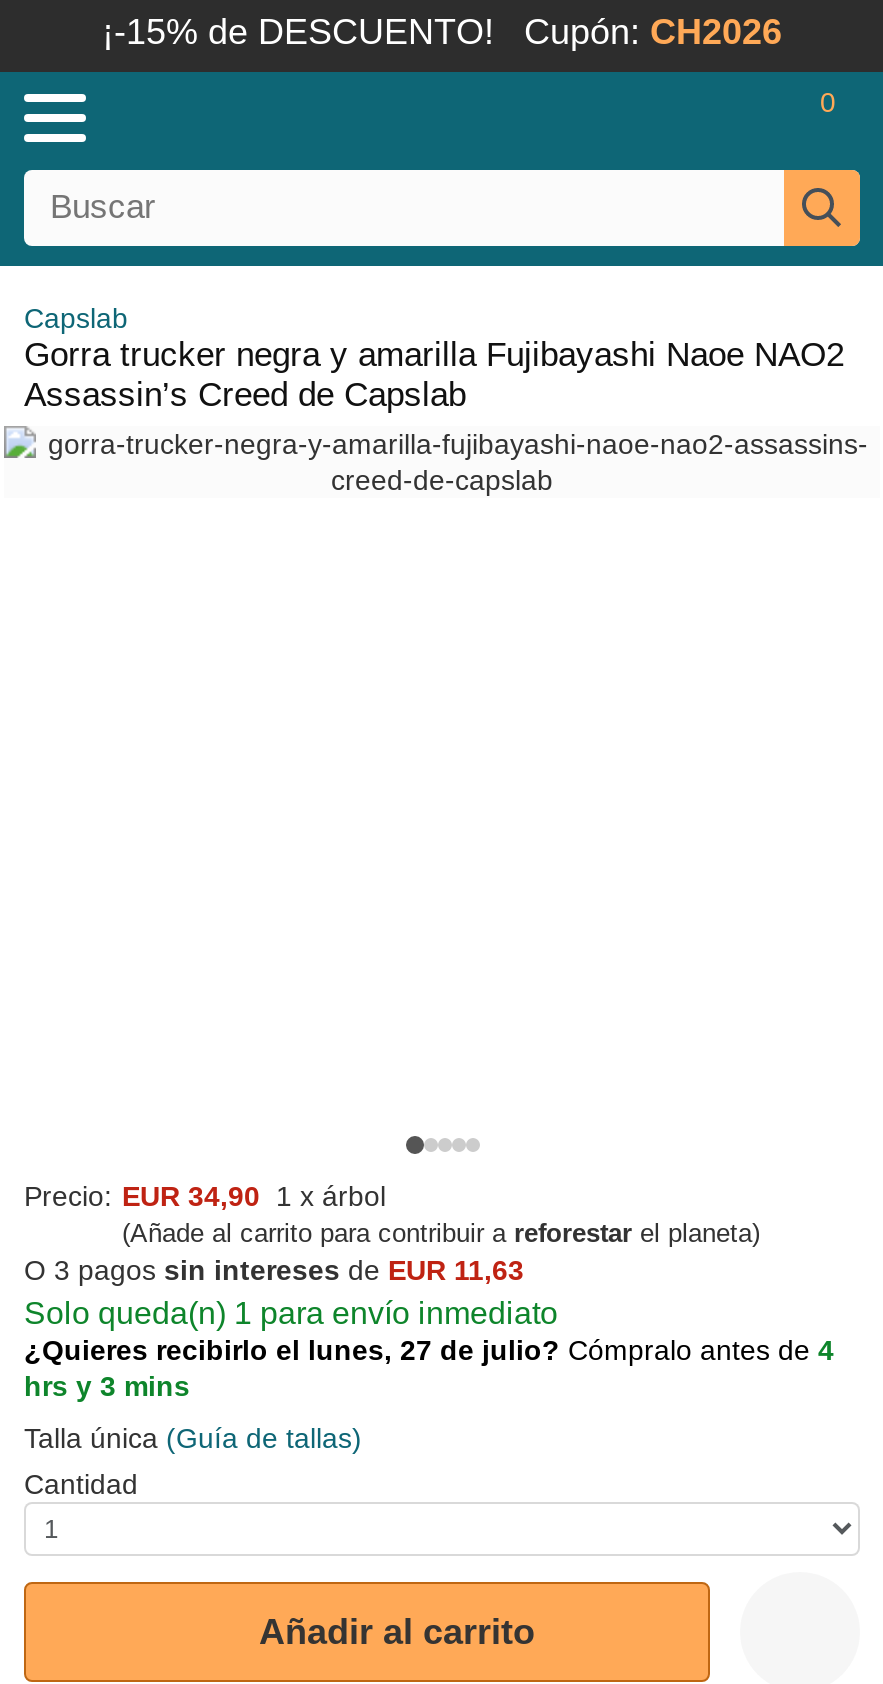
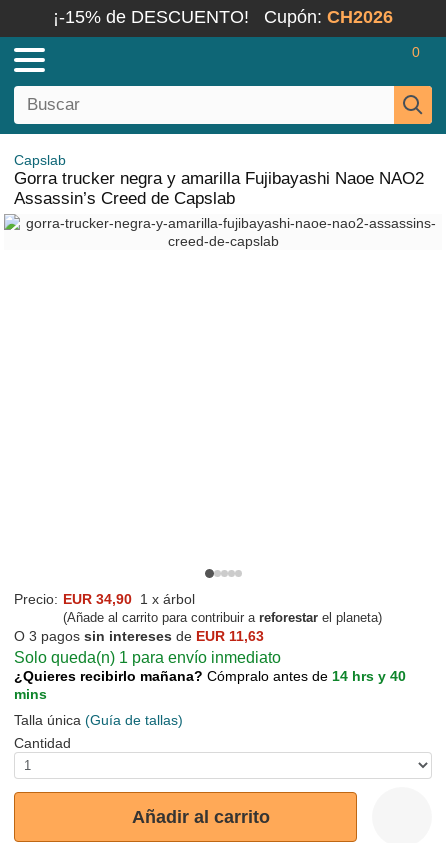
[24,1335,834,1403] ¿Quieres recibirlo el lunes, 27 de julio? Cómpralo antes de 4 | hrs y 3 mins -> [14,668,406,702] ¿Quieres recibirlo mañana? Cómpralo antes de 14 hrs y 40 | mins

